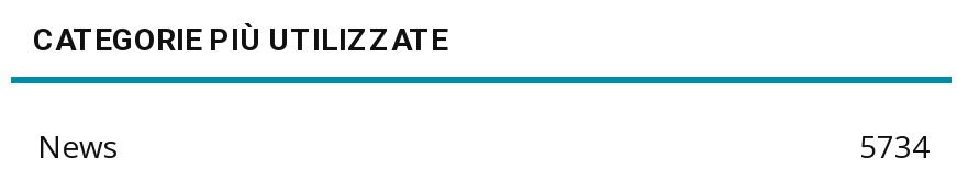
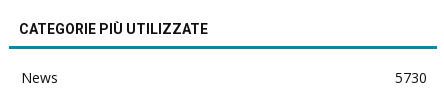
[859,125,930,167] 5734 -> [395,68,427,87] 5730

